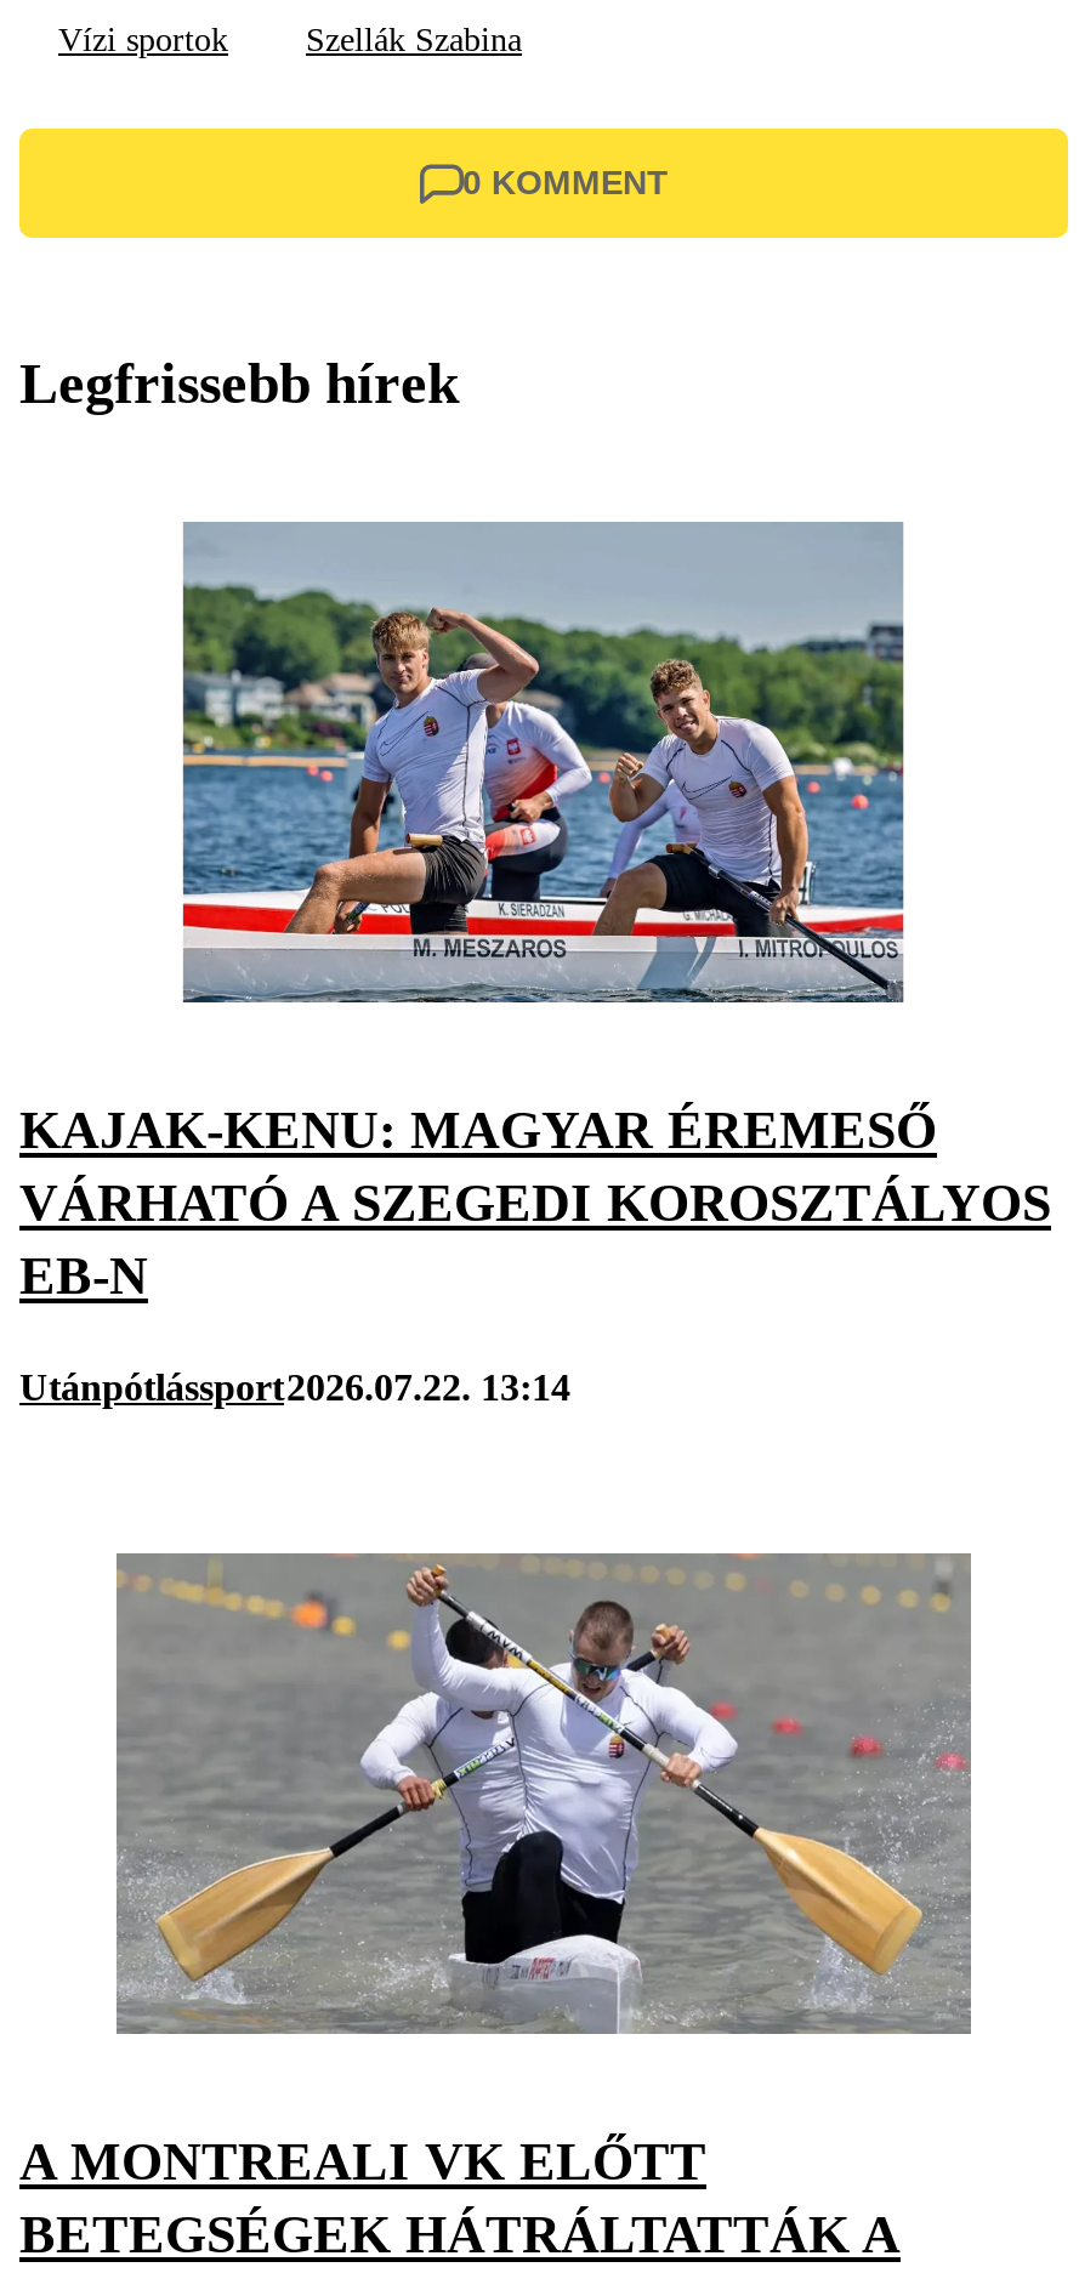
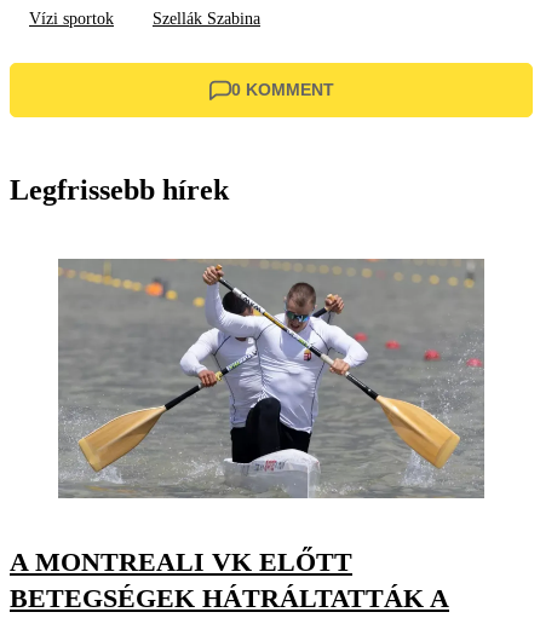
[180,522,905,1002] [image] -> none
[19,1100,1051,1407] KAJAK-KENU: MAGYAR ÉREMESŐ | VÁRHATÓ A SZEGEDI KOROSZTÁLYOS | EB-N | Utánpótlássport2026.07.22. 13:14 -> none

